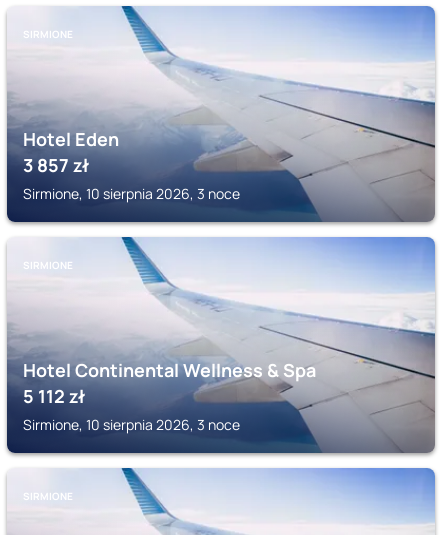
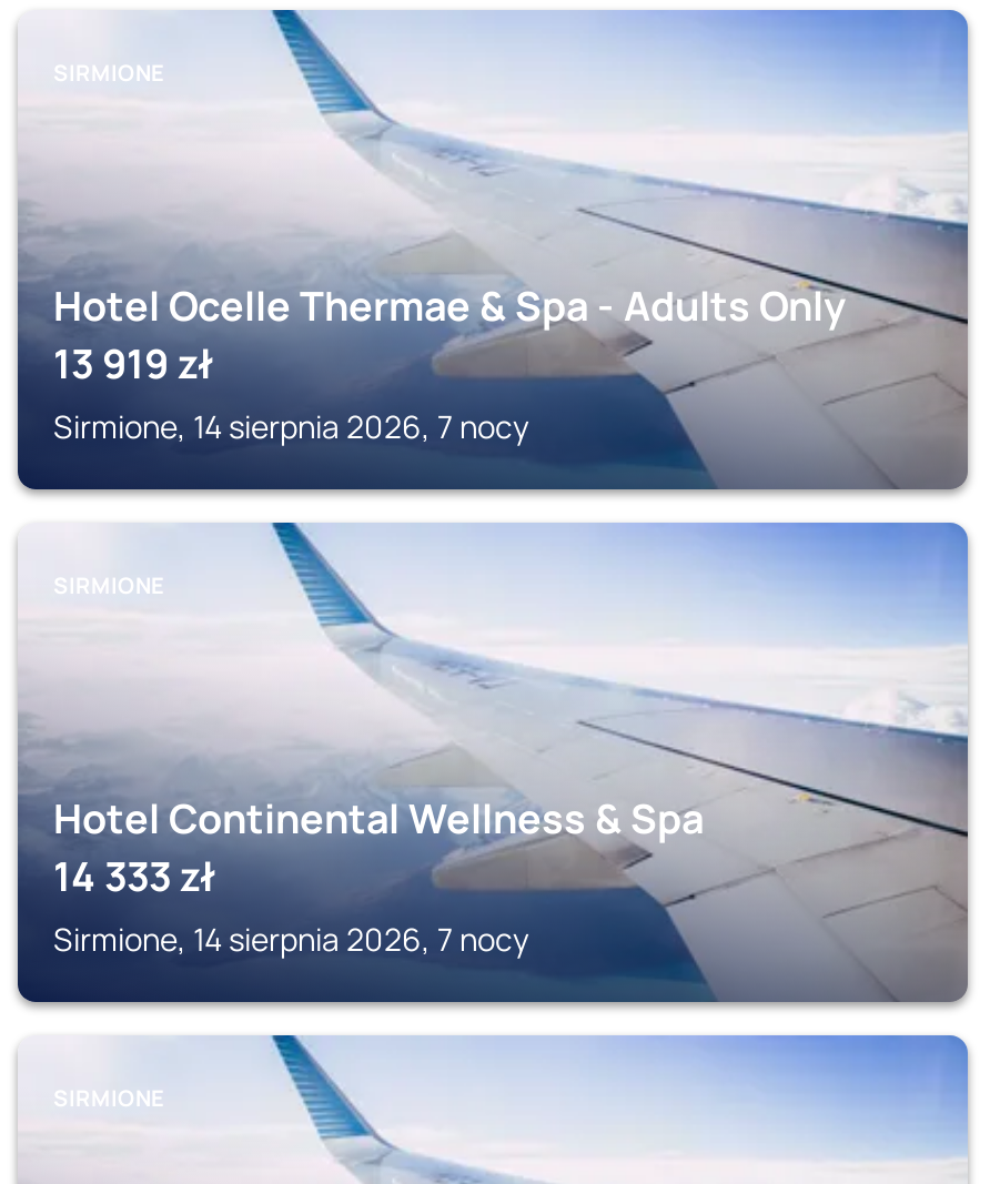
[23,127,240,203] Hotel Eden | 3 857 zł | Sirmione, 10 sierpnia 2026, 3 noce -> [53,279,846,447] Hotel Ocelle Thermae & Spa - Adults Only | 13 919 zł | Sirmione, 14 sierpnia 2026, 7 nocy
[23,384,85,408] 5 112 zł -> [53,849,215,902] 14 333 zł
[23,415,240,434] Sirmione, 10 sierpnia 2026, 3 noce -> [53,918,528,960] Sirmione, 14 sierpnia 2026, 7 nocy

